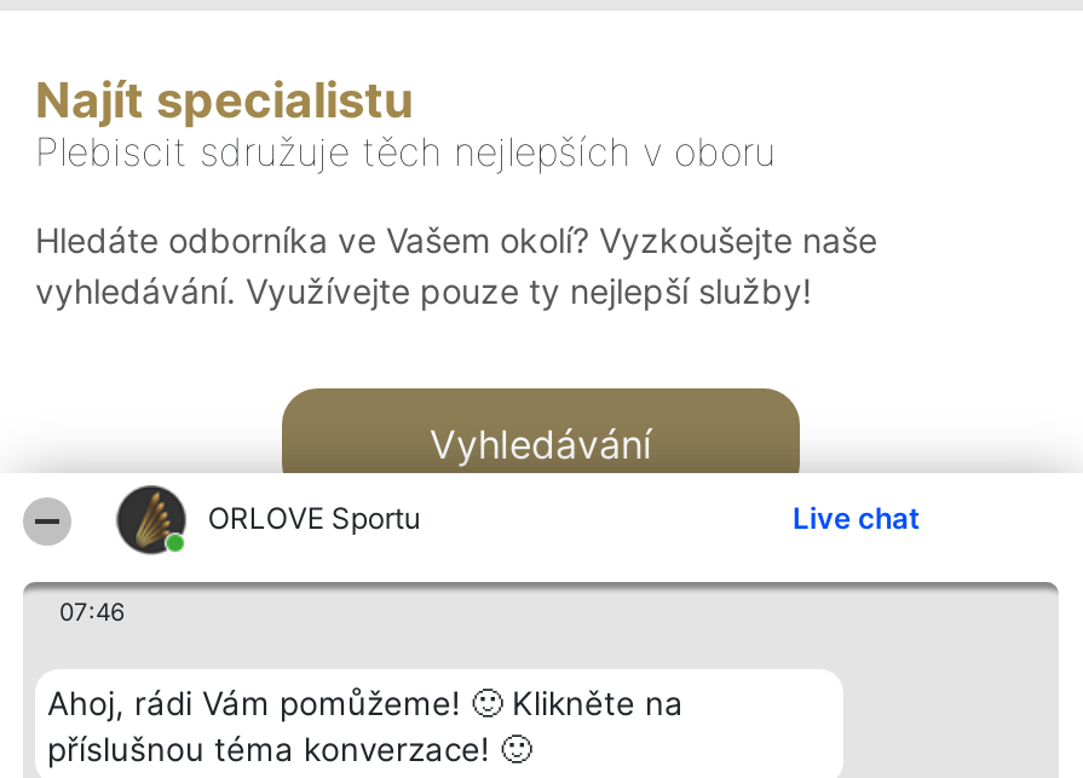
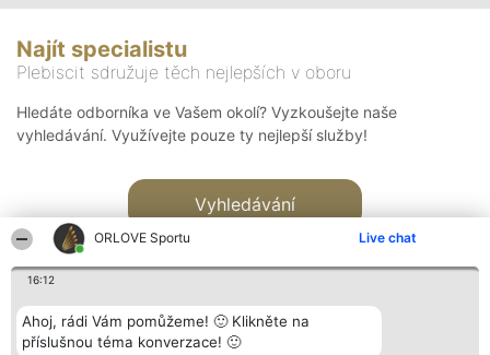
[59,597,125,626] 07:46 -> [27,273,55,286] 16:12

